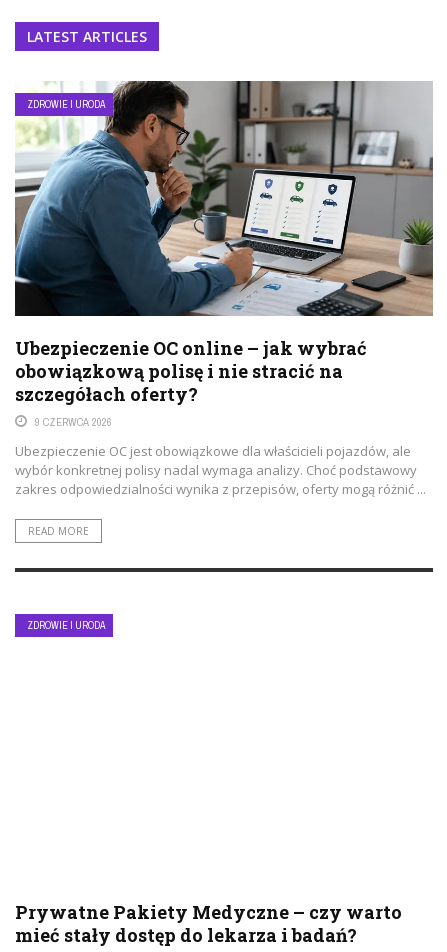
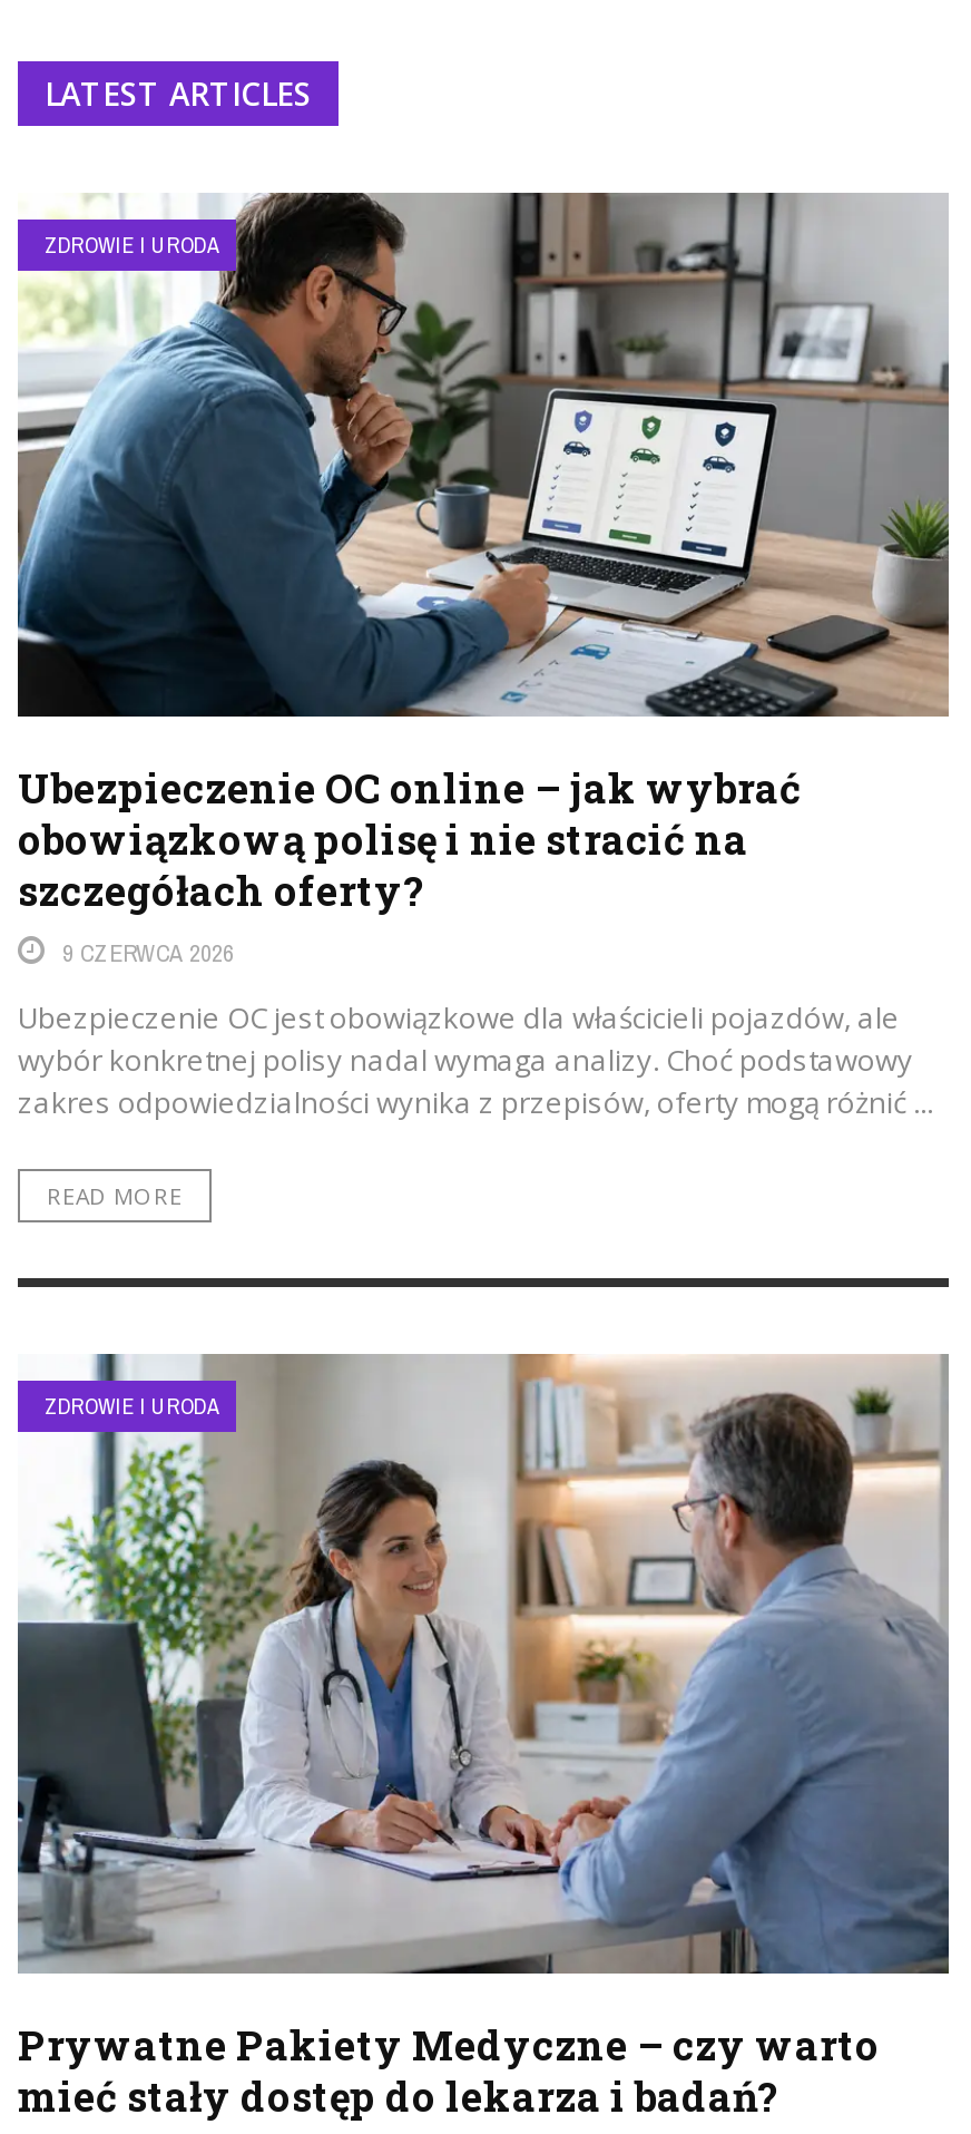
none -> [16,1352,951,1976] [image]

